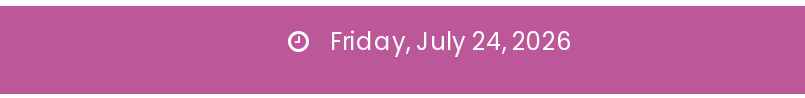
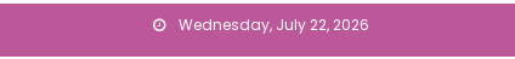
[324,24,572,58] Friday, July 24, 2026 -> [175,14,369,35] Wednesday, July 22, 2026

